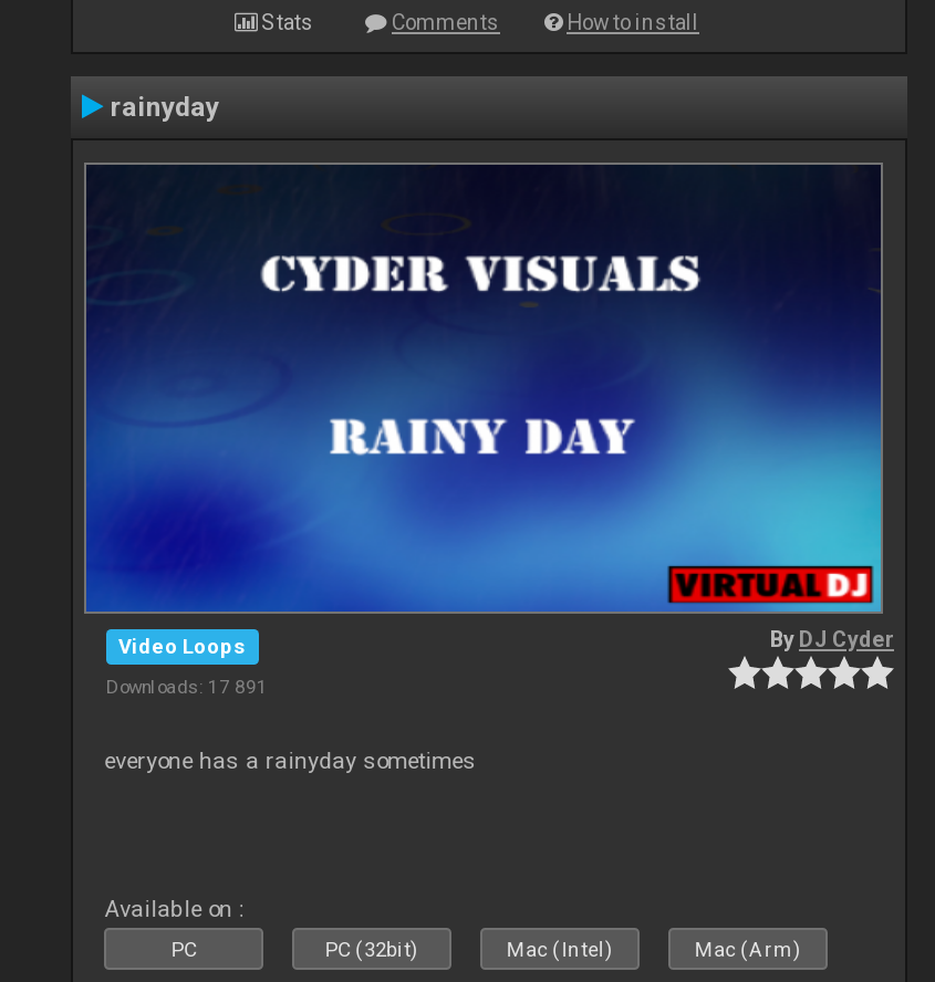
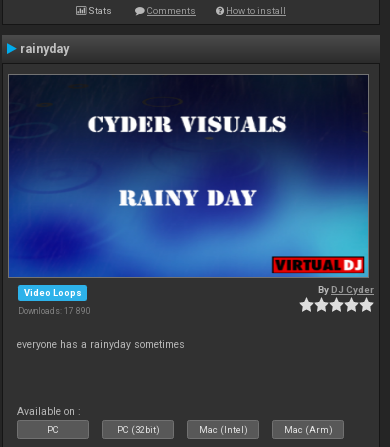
[106,675,268,697] Downloads: 17 891 -> [18,306,91,316] Downloads: 17 890

